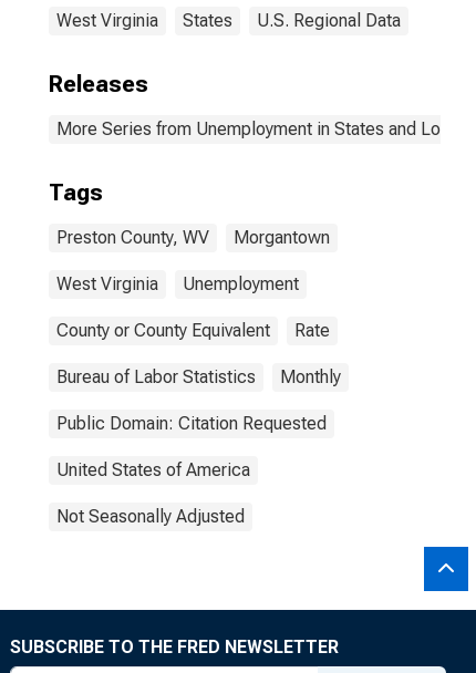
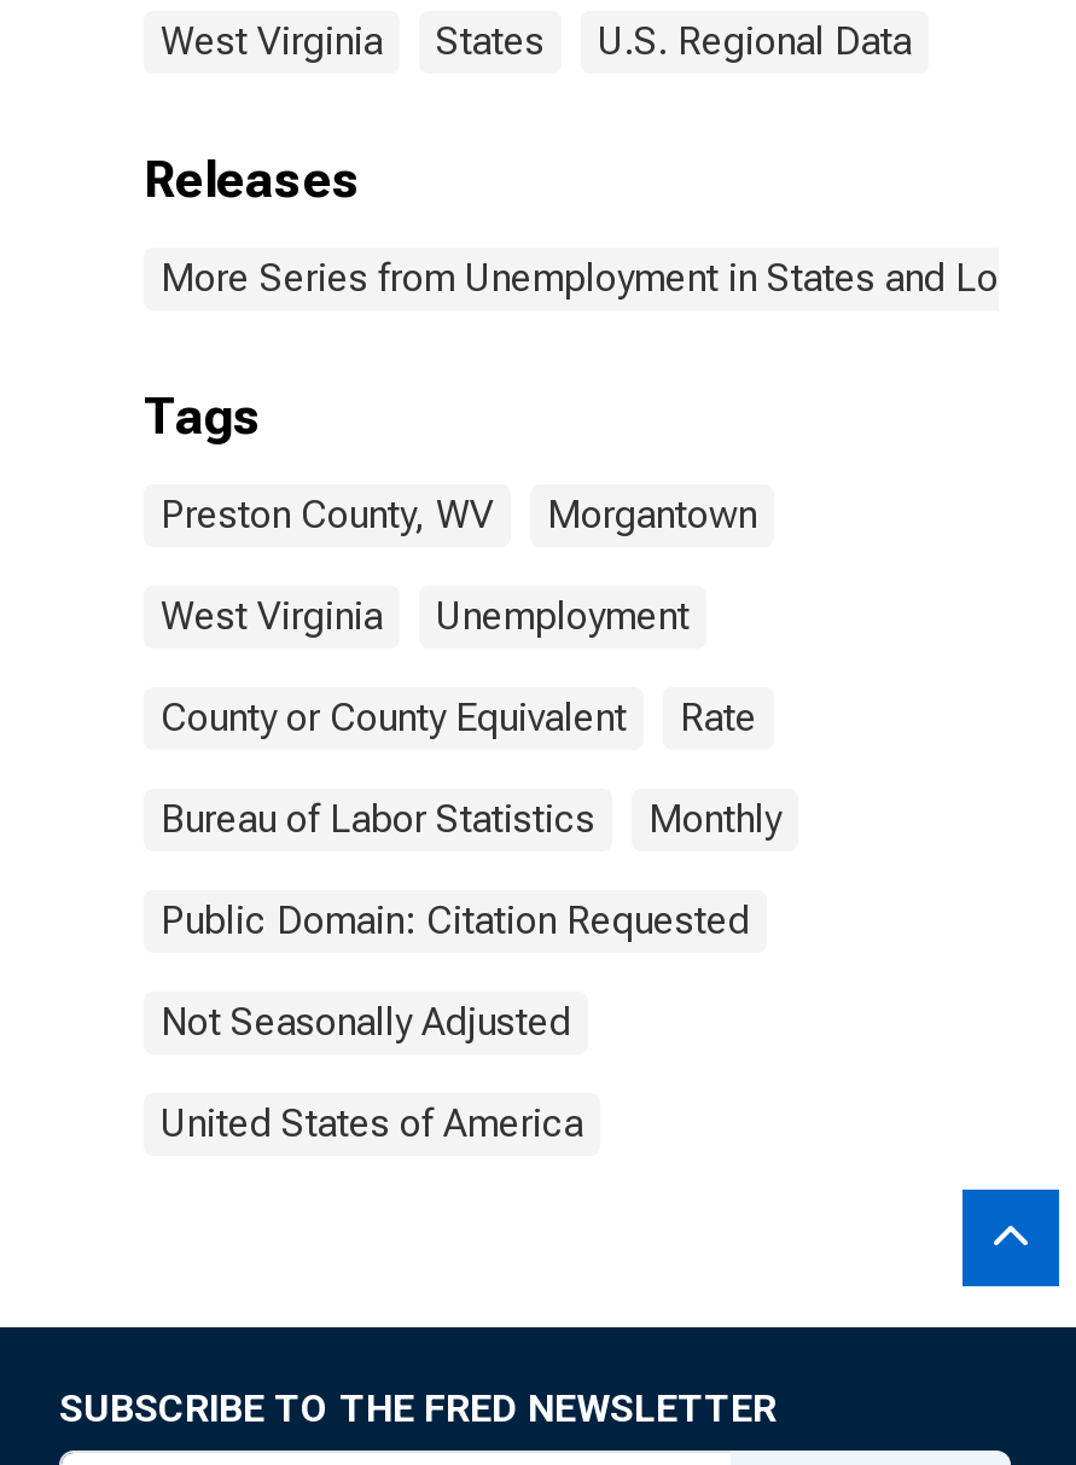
moved [56,459,250,480] -> [161,1100,583,1146]: United States of America
moved [56,506,245,527] -> [161,999,571,1045]: Not Seasonally Adjusted

